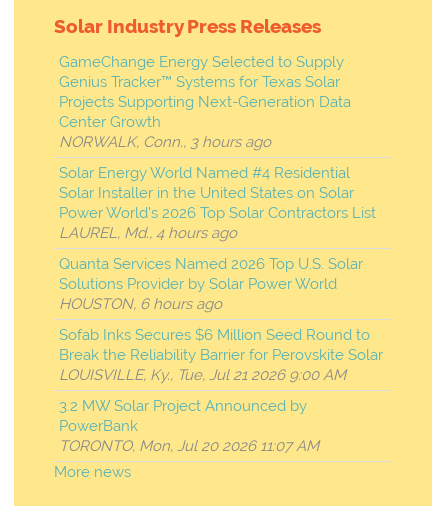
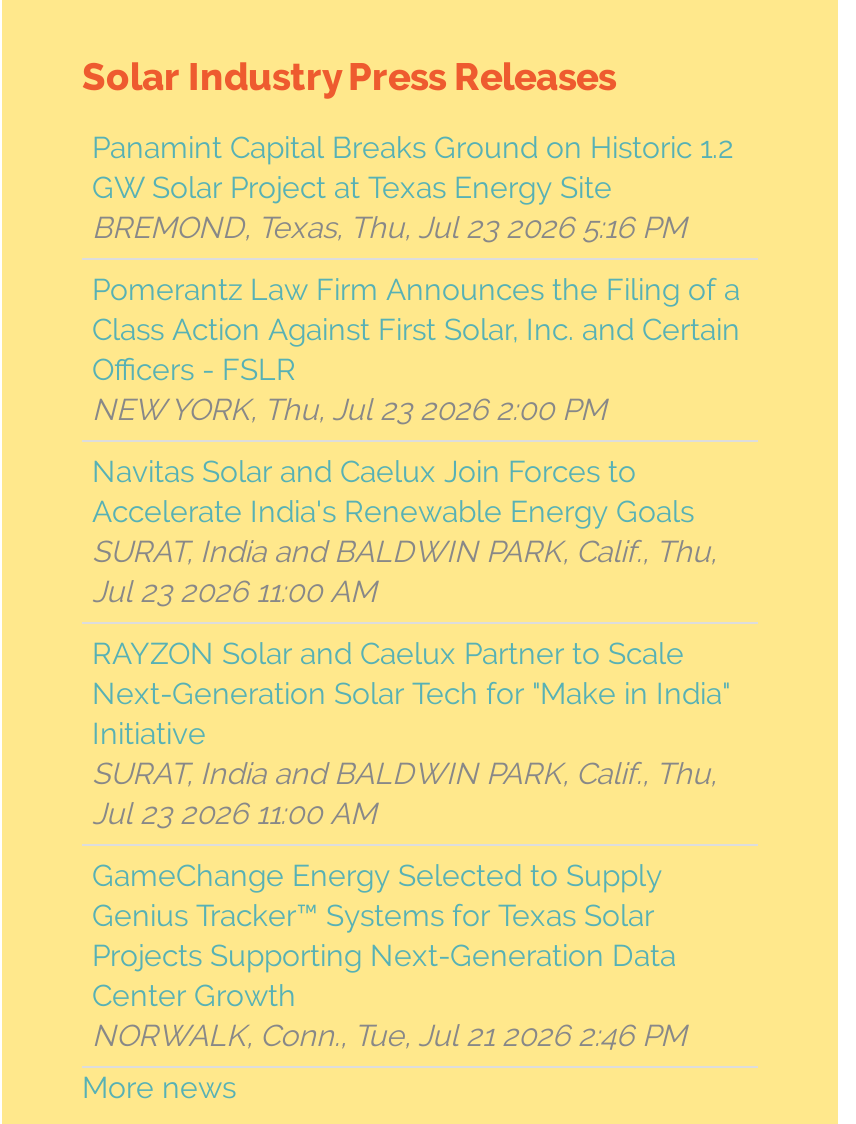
none -> [92,129,740,831] Panamint Capital Breaks Ground on Historic 1.2 | GW Solar Project at Texas Energy Site | BREMOND, Texas, Thu, Jul 23 2026 5:16 PM | Pomerantz Law Firm Announces the Filing of a | Class Action Against First Solar, Inc. and Certain | Officers - FSLR | NEW YORK, Thu, Jul 23 2026 2:00 PM | Navitas Solar and Caelux Join Forces to | Accelerate India's Renewable Energy Goals | SURAT, India and BALDWIN PARK, Calif., Thu, | Jul 23 2026 11:00 AM | RAYZON Solar and Caelux Partner to Scale | Next-Generation Solar Tech for "Make in India" | Initiative | SURAT, India and BALDWIN PARK, Calif., Thu, | Jul 23 2026 11:00 AM
moved [59,52,351,130] -> [92,857,676,1013]: GameChange Energy Selected to Supply | Genius Tracker™ Systems for Texas Solar | Projects Supporting Next-Generation Data | Center Growth
[59,132,383,454] NORWALK, Conn., 3 hours ago | Solar Energy World Named #4 Residential | Solar Installer in the United States on Solar | Power World's 2026 Top Solar Contractors List | LAUREL, Md., 4 hours ago | Quanta Services Named 2026 Top U.S. Solar | Solutions Provider by Solar Power World | HOUSTON, 6 hours ago | Sofab Inks Secures $6 Million Seed Round to | Break the Reliability Barrier for Perovskite Solar | LOUISVILLE, Ky., Tue, Jul 21 2026 9:00 AM | 3.2 MW Solar Project Announced by | PowerBank | TORONTO, Mon, Jul 20 2026 11:07 AM -> [92,1017,686,1053] NORWALK, Conn., Tue, Jul 21 2026 2:46 PM

